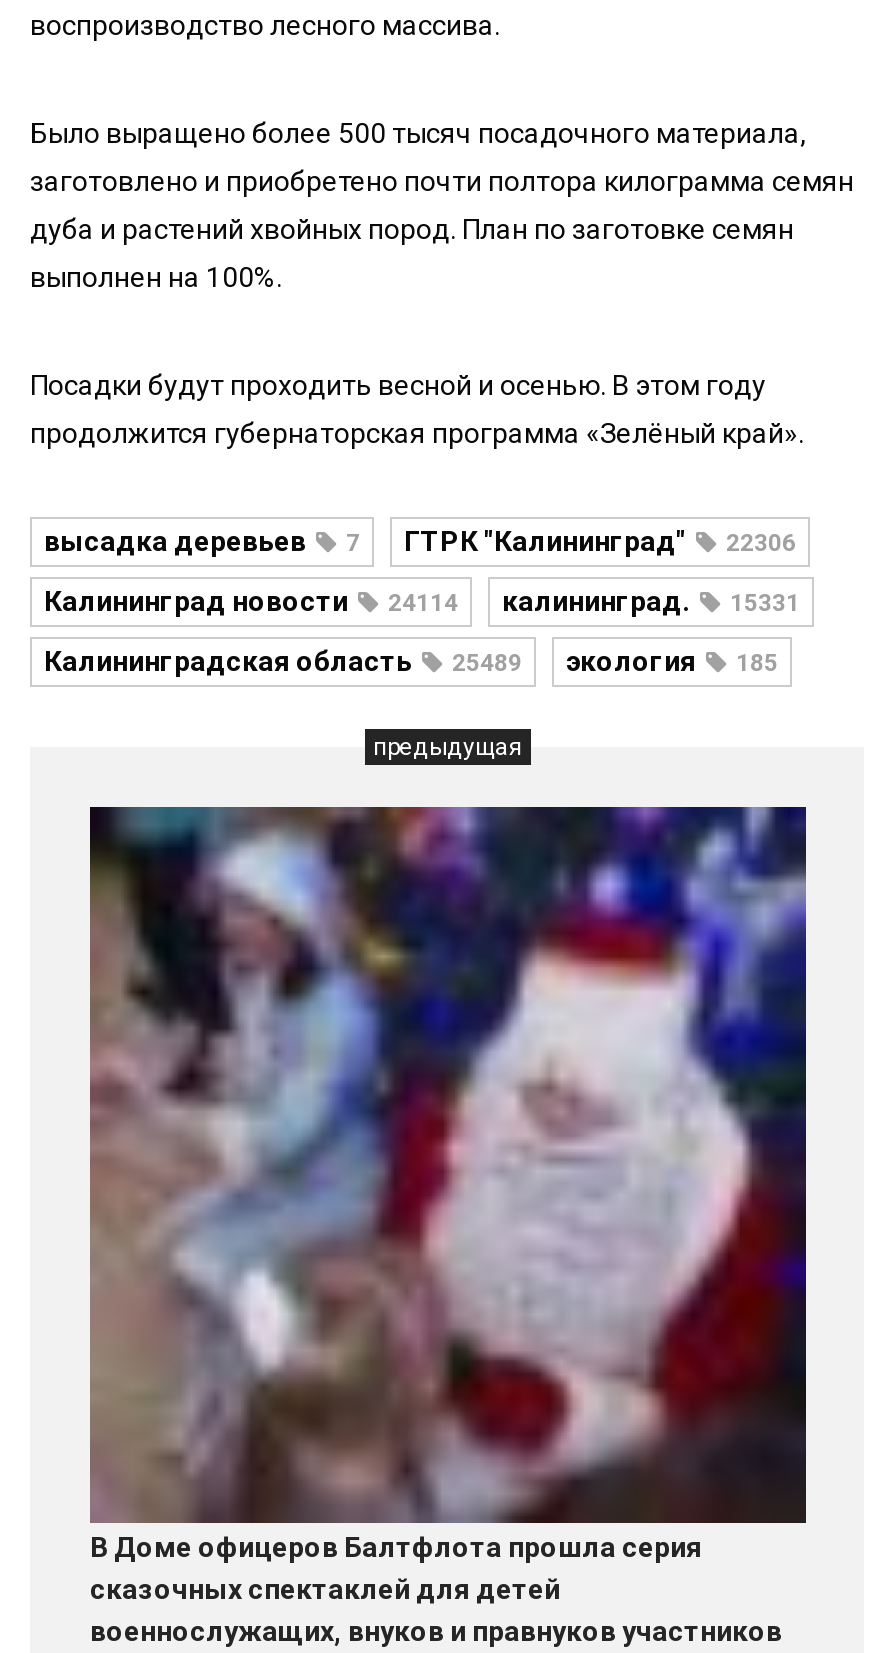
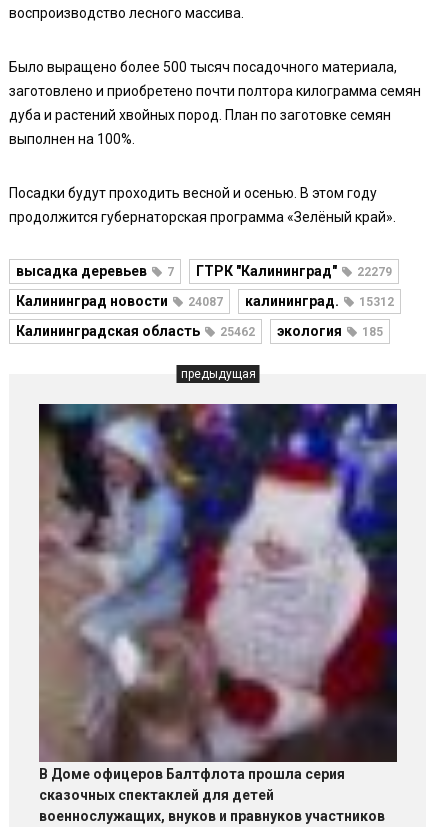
[44,526,796,558] высадка деревьев 7 ГТРК "Калининград" 22306 -> [16,263,392,279] высадка деревьев 7 ГТРК "Калининград" 22279
[388,590,458,618] 24114 -> [188,295,223,309] 24087
[730,590,800,618] 15331 -> [359,295,394,309] 15312
[44,646,778,678] Калининградская область 25489 экология 185 -> [16,323,383,339] Калининградская область 25462 экология 185

